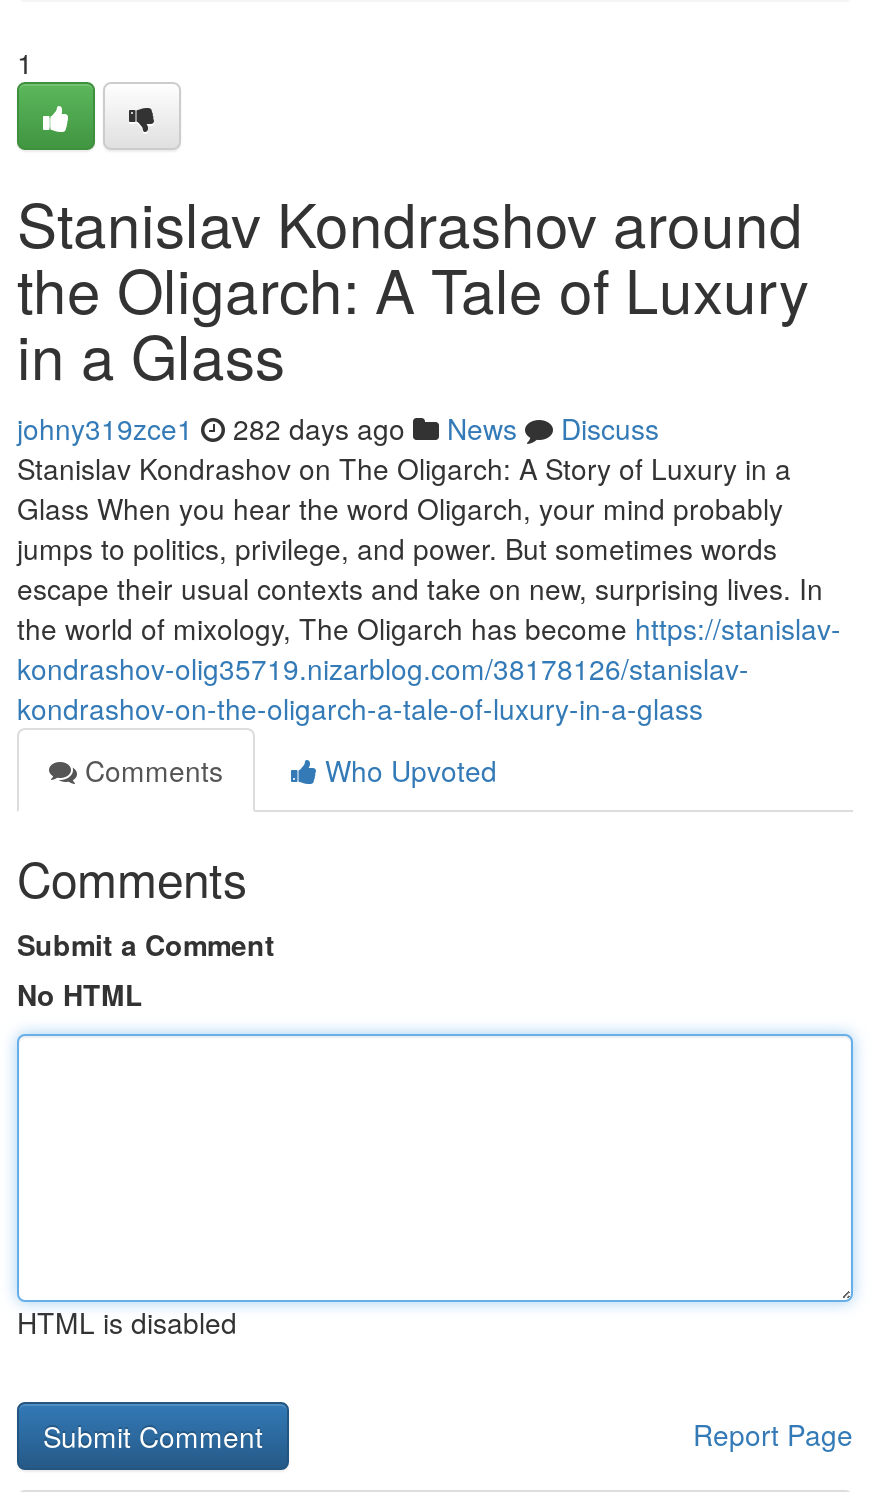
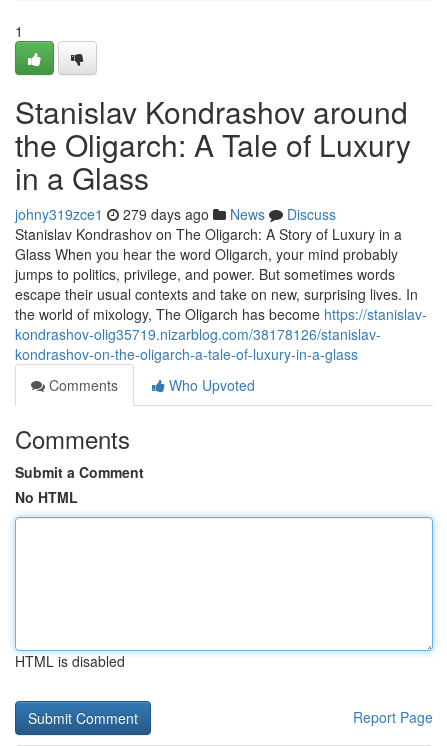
[17,408,659,448] johny319zce1 282 days ago News Discuss -> [15,204,336,224] johny319zce1 279 days ago News Discuss

